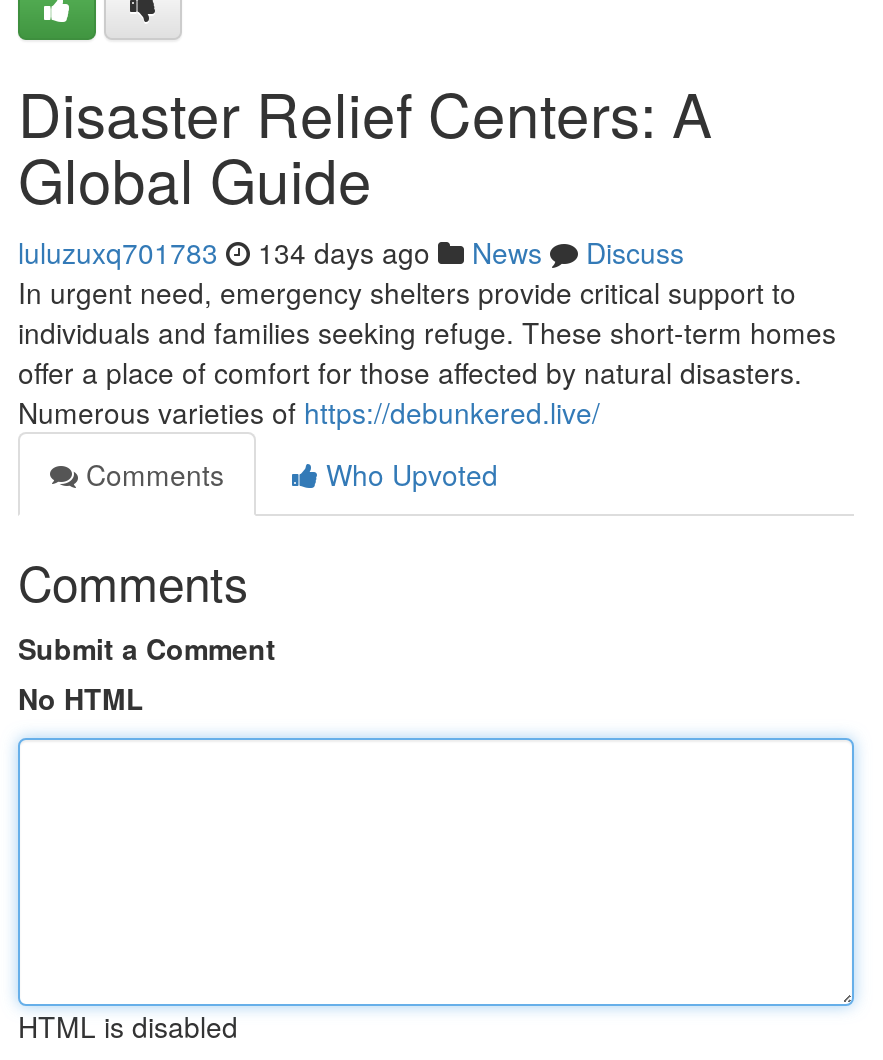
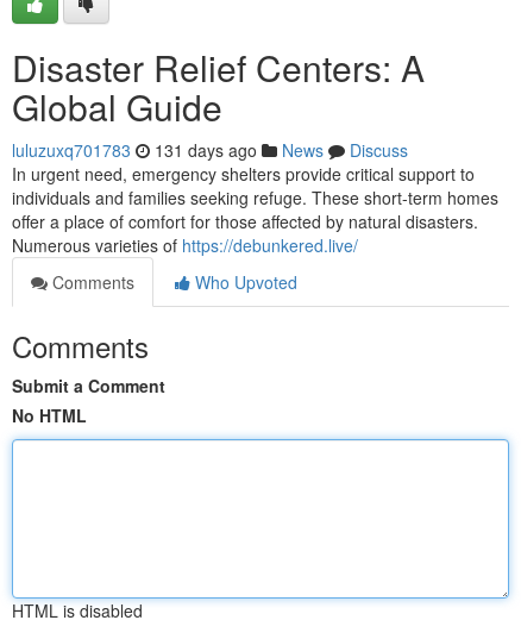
[18,232,684,272] luluzuxq701783 134 days ago News Discuss -> [12,138,408,162] luluzuxq701783 131 days ago News Discuss

